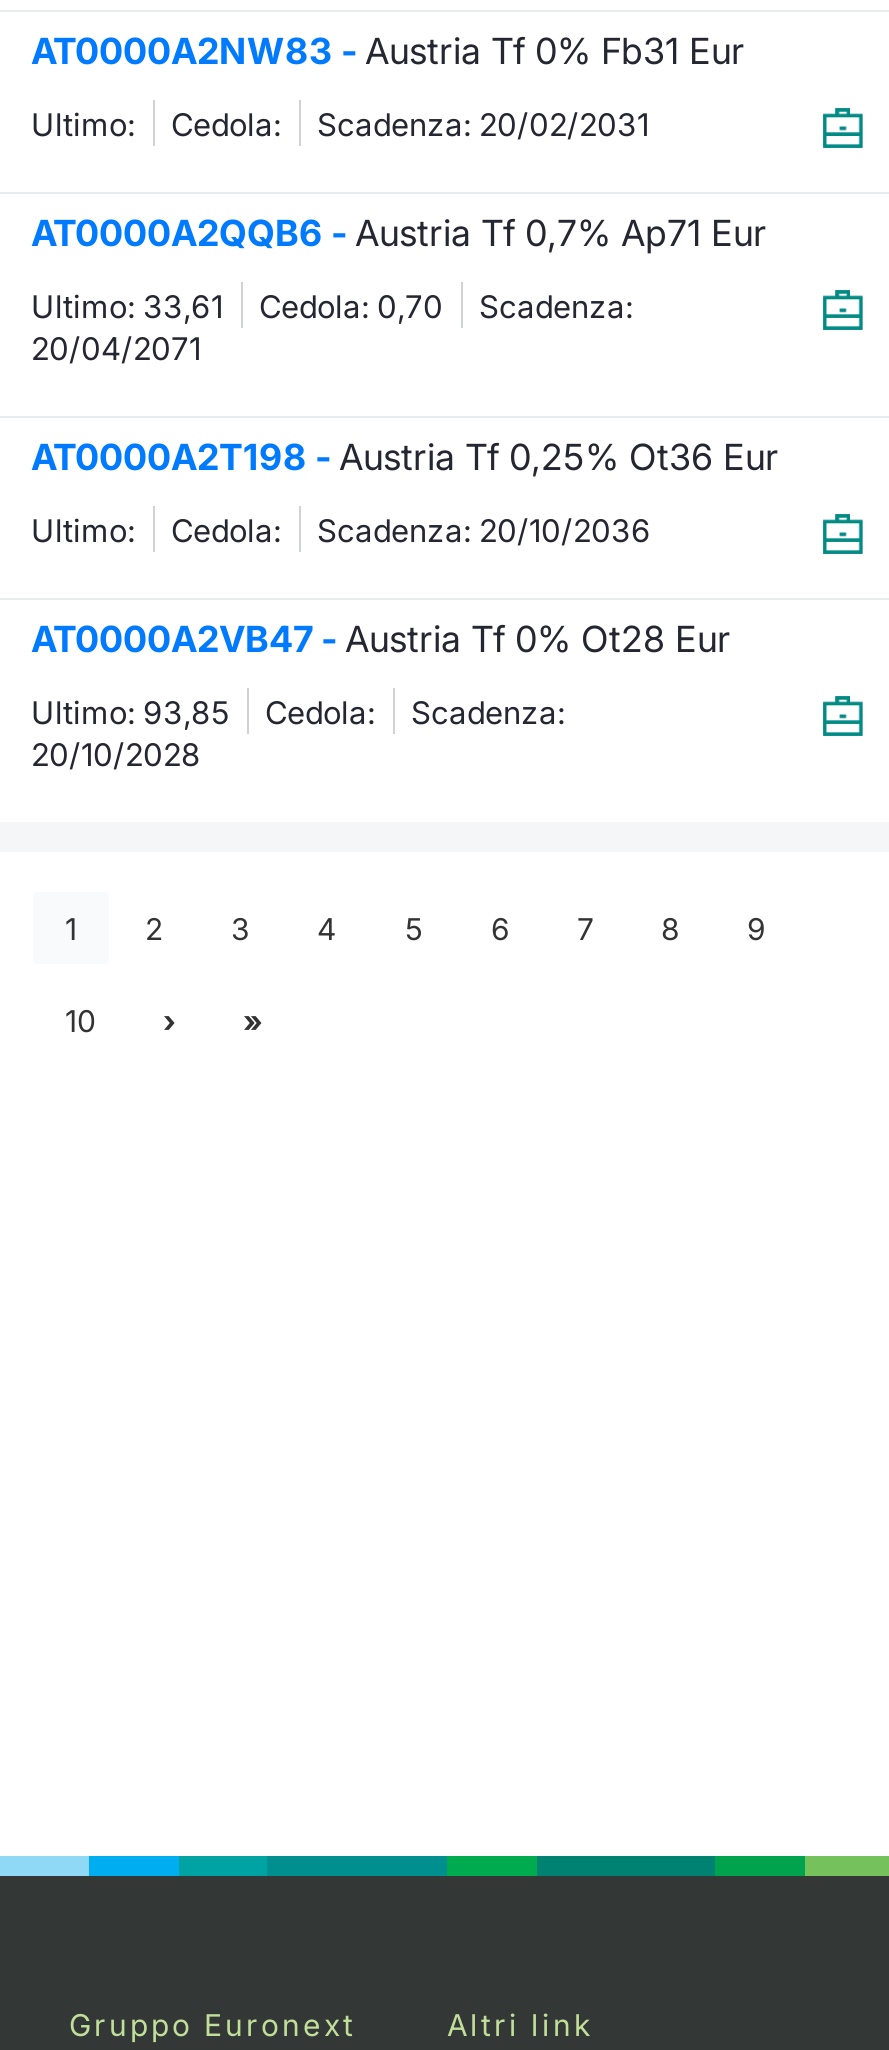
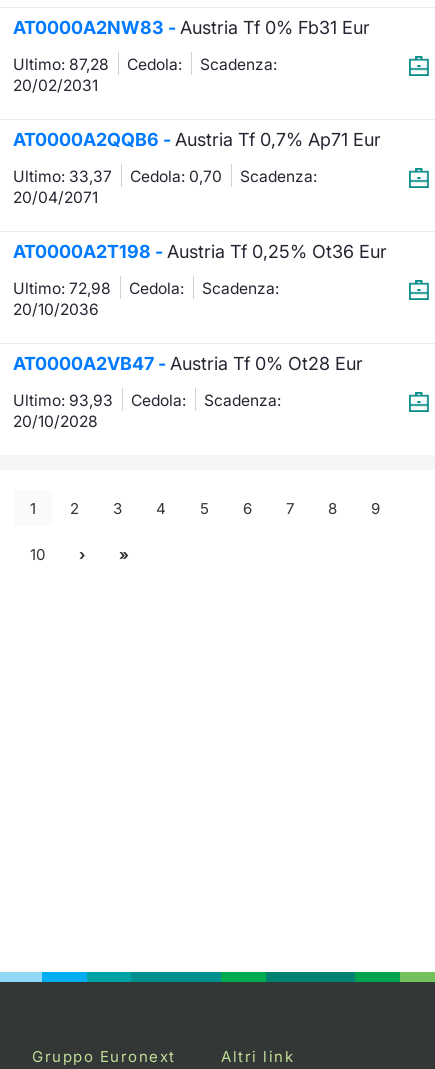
[31,106,143,144] Ultimo: -> [13,55,113,74] Ultimo: 87,28
[31,288,633,326] Ultimo: 33,61 Cedola: 0,70 Scadenza: -> [13,167,317,186] Ultimo: 33,37 Cedola: 0,70 Scadenza:
[31,512,143,550] Ultimo: -> [13,279,115,298] Ultimo: 72,98
[31,694,565,732] Ultimo: 93,85 Cedola: Scadenza: -> [13,391,281,410] Ultimo: 93,93 Cedola: Scadenza:

